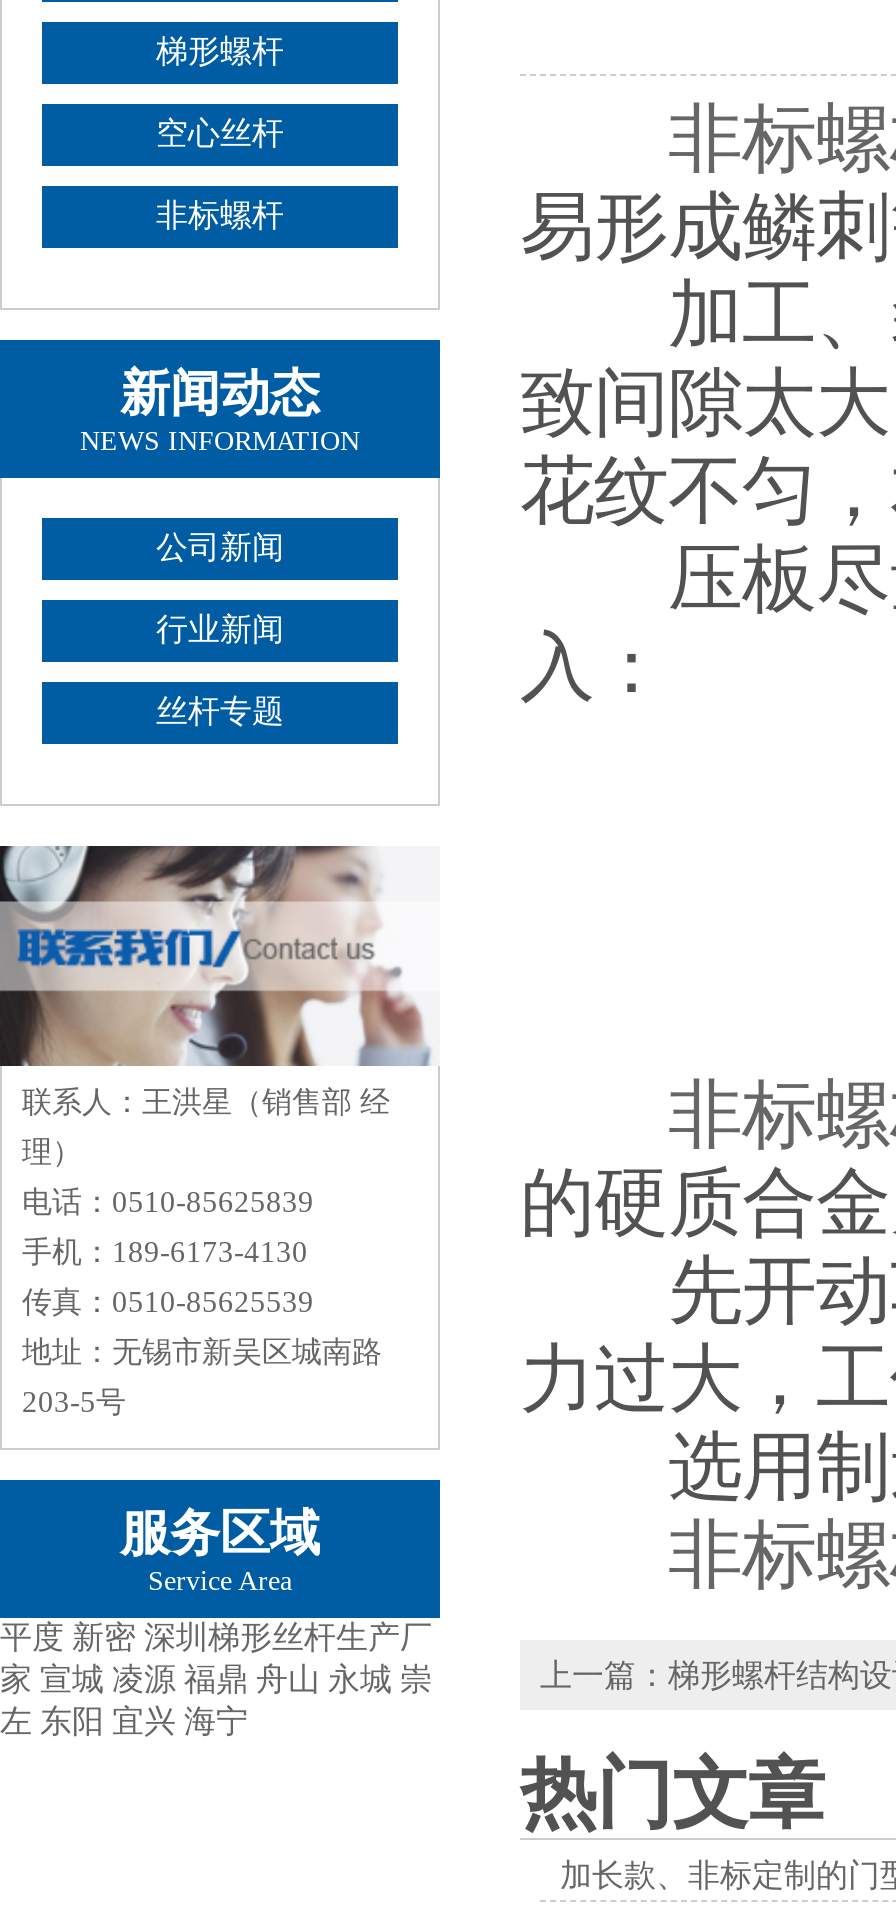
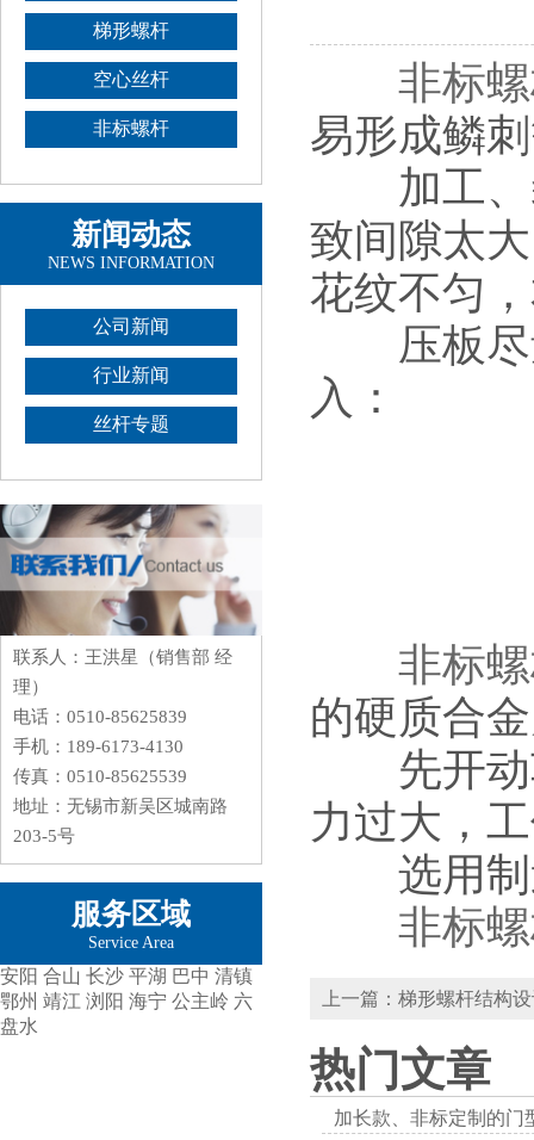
[0,1619,432,1737] 平度 新密 深圳梯形丝杆生产厂 | 家 宣城 凌源 福鼎 舟山 永城 崇 | 左 东阳 宜兴 海宁 -> [0,965,253,1036] 安阳 合山 长沙 平湖 巴中 清镇 | 鄂州 靖江 浏阳 海宁 公主岭 六 | 盘水

